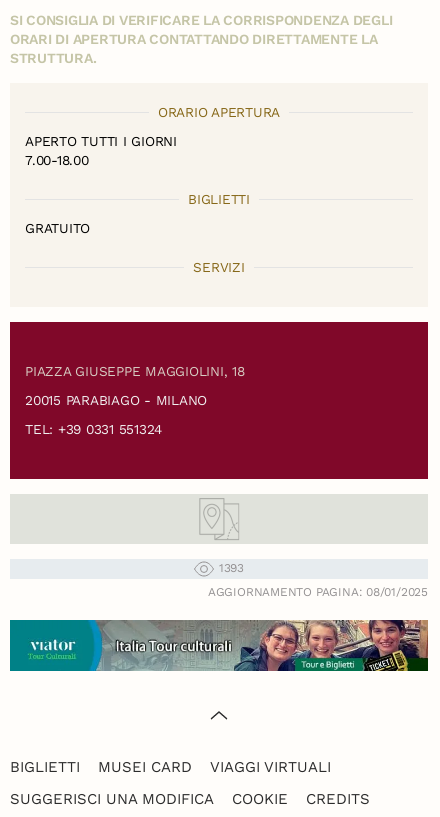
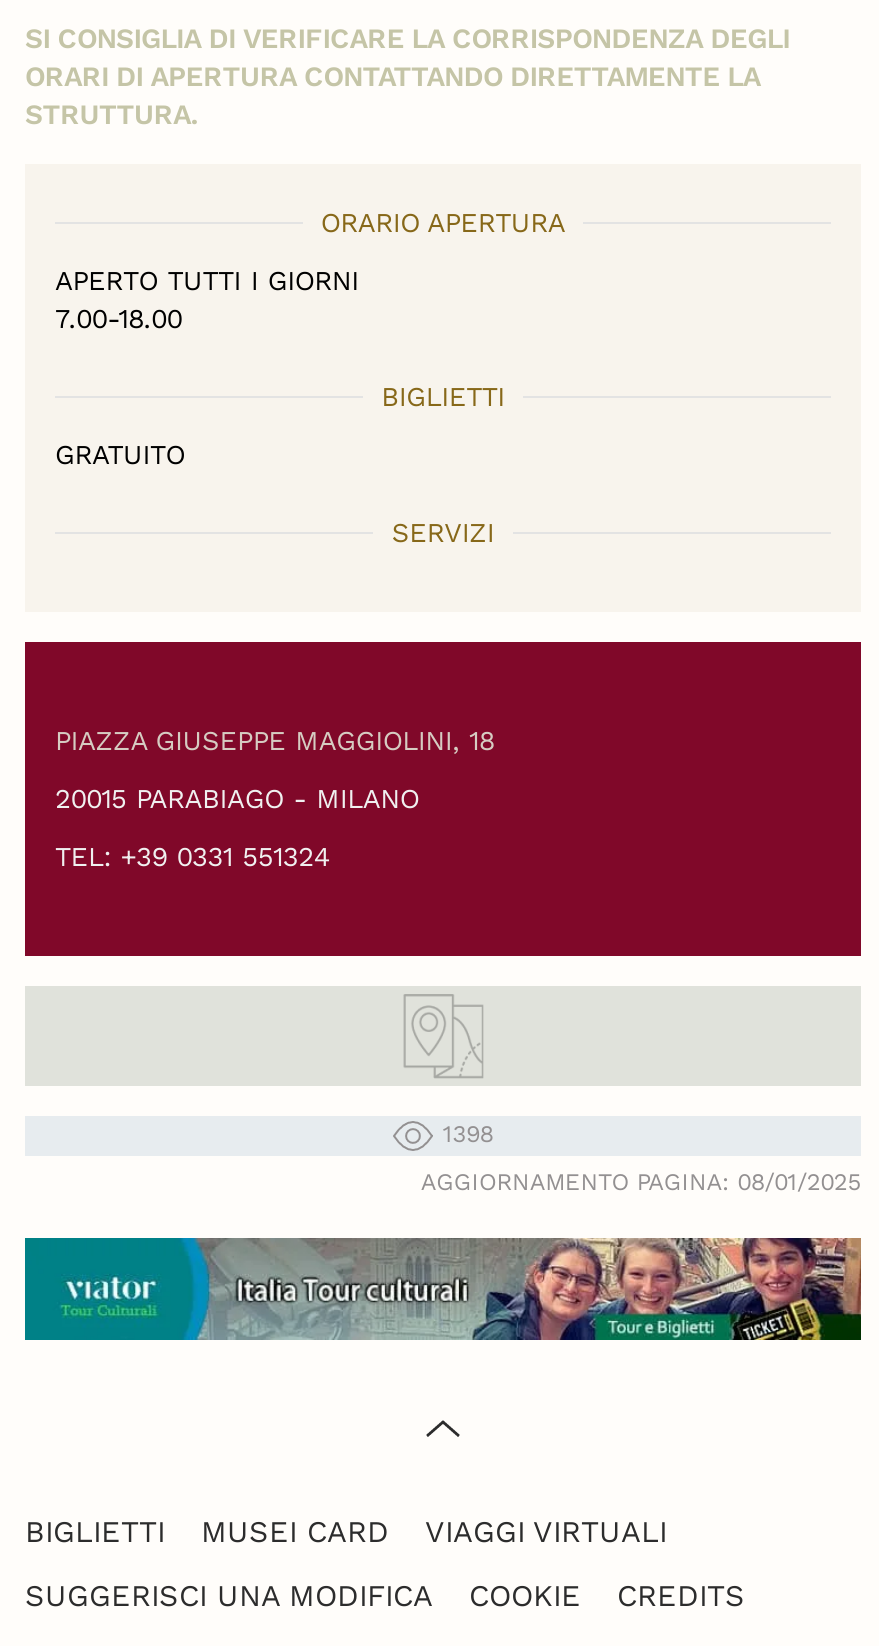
[219,560,244,574] 1393 -> [443,1119,493,1147] 1398

